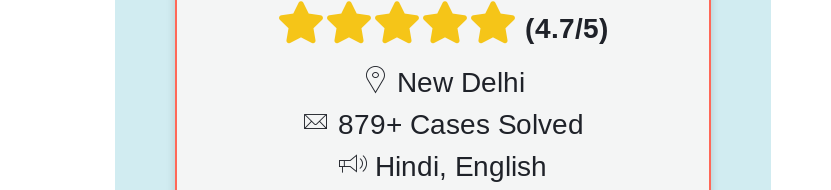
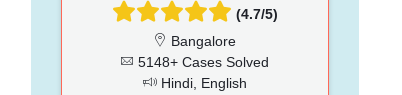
[330,66,584,140] New Delhi | 879+ Cases Solved -> [134,33,269,70] Bangalore | 5148+ Cases Solved

